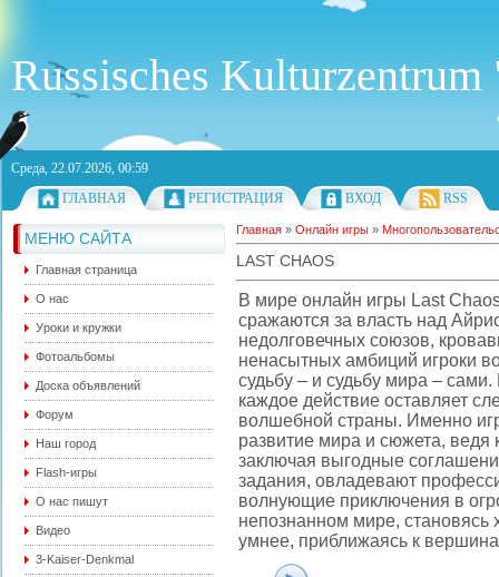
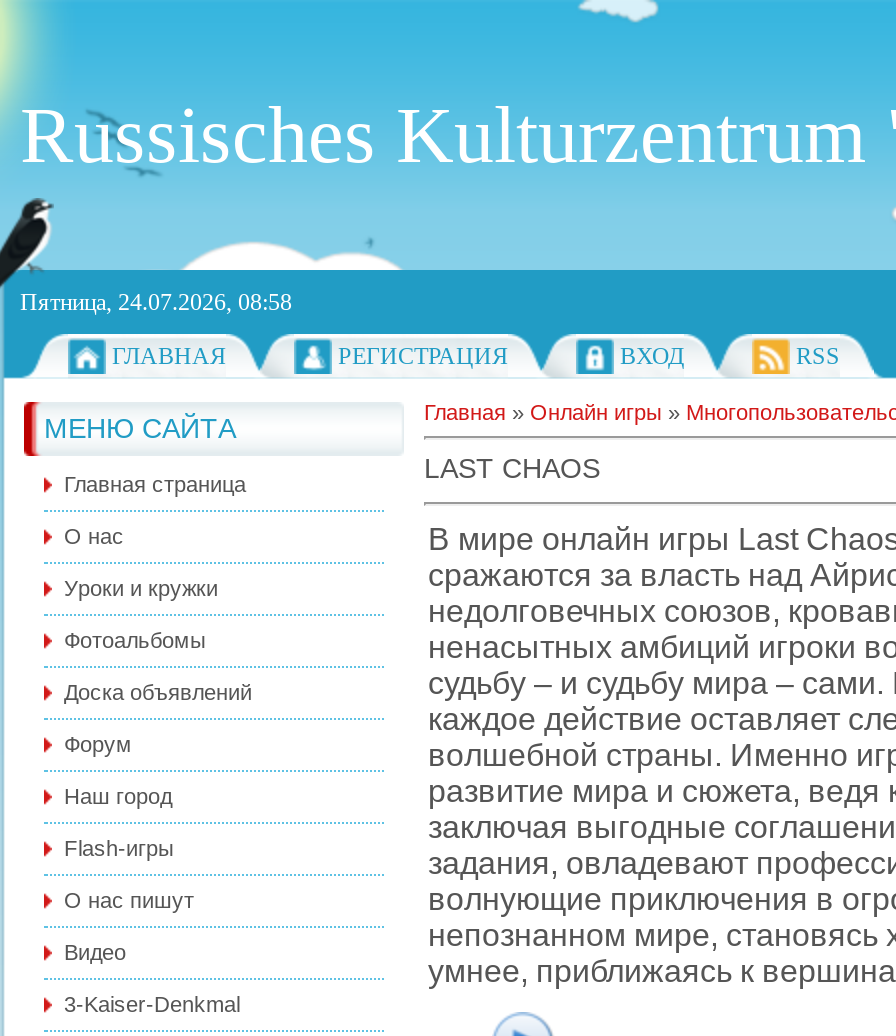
[11,160,148,176] Среда, 22.07.2026, 00:59 -> [20,288,292,316] Пятница, 24.07.2026, 08:58

